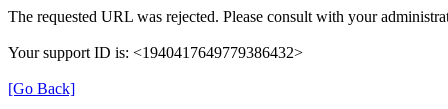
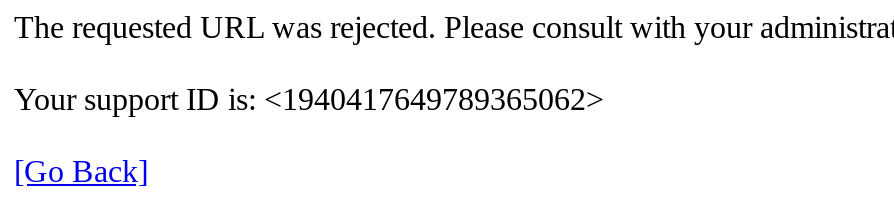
[8,44,303,61] Your support ID is: <1940417649779386432> -> [14,82,604,116] Your support ID is: <1940417649789365062>

